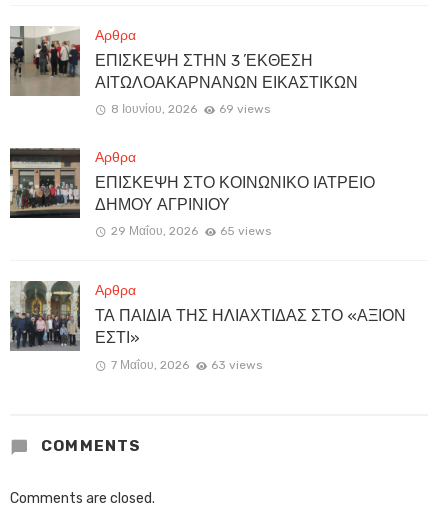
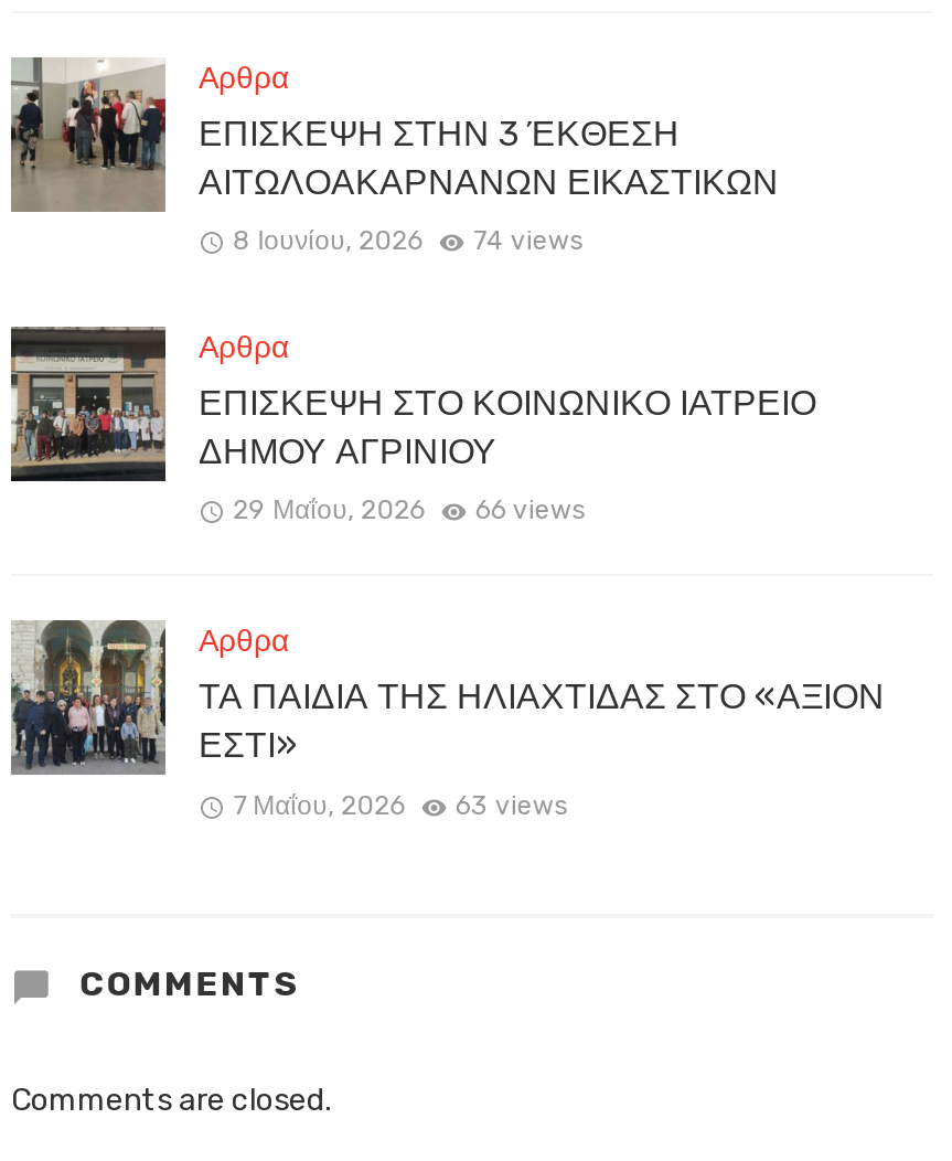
[111,102,270,116] 8 Ιουνίου, 2026 69 views -> [233,226,583,256] 8 Ιουνίου, 2026 74 views
[111,224,271,238] 29 Μαΐου, 2026 65 views -> [233,496,586,526] 29 Μαΐου, 2026 66 views

